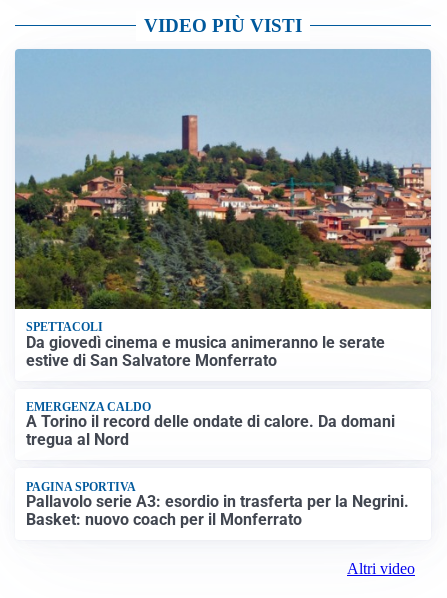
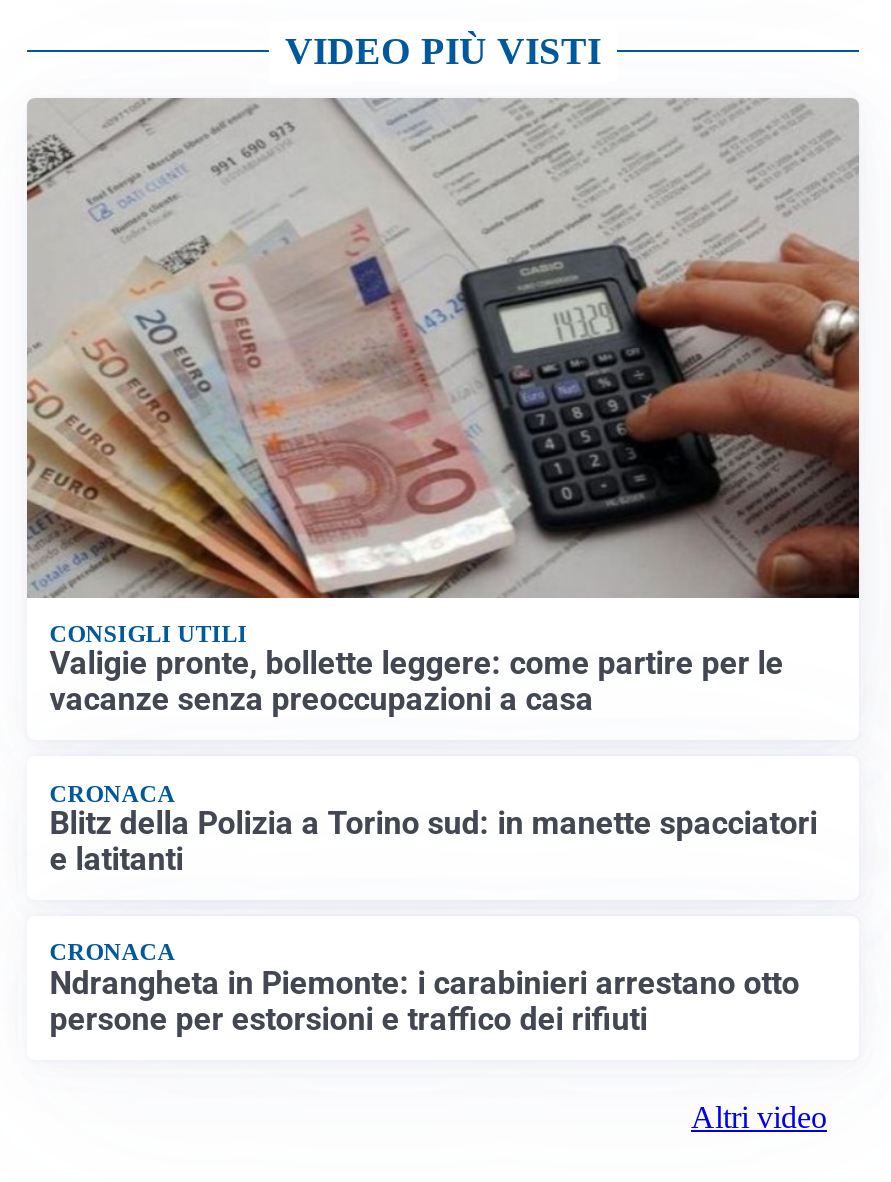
[14,49,432,369] [image] | SPETTACOLI | Da giovedì cinema e musica animeranno le serate | estive di San Salvatore Monferrato -> [25,98,861,718] [image] | CONSIGLI UTILI | Valigie pronte, bollette leggere: come partire per le | vacanze senza preoccupazioni a casa
[26,400,395,449] EMERGENZA CALDO | A Torino il record delle ondate di calore. Da domani | tregua al Nord -> [49,779,817,878] CRONACA | Blitz della Polizia a Torino sud: in manette spacciatori | e latitanti
[26,480,409,529] PAGINA SPORTIVA | Pallavolo serie A3: esordio in trasferta per la Negrini. | Basket: nuovo coach per il Monferrato -> [49,938,799,1037] CRONACA | Ndrangheta in Piemonte: i carabinieri arrestano otto | persone per estorsioni e traffico dei rifiuti

